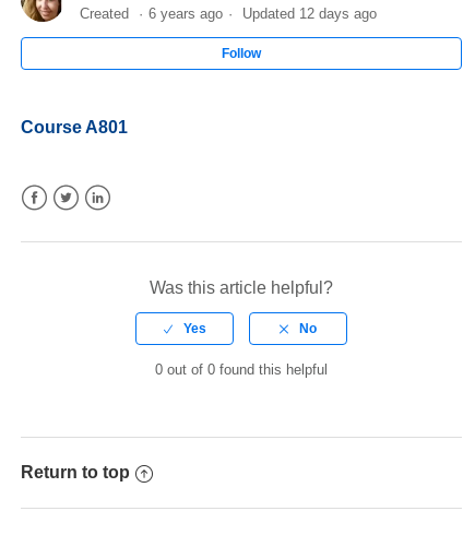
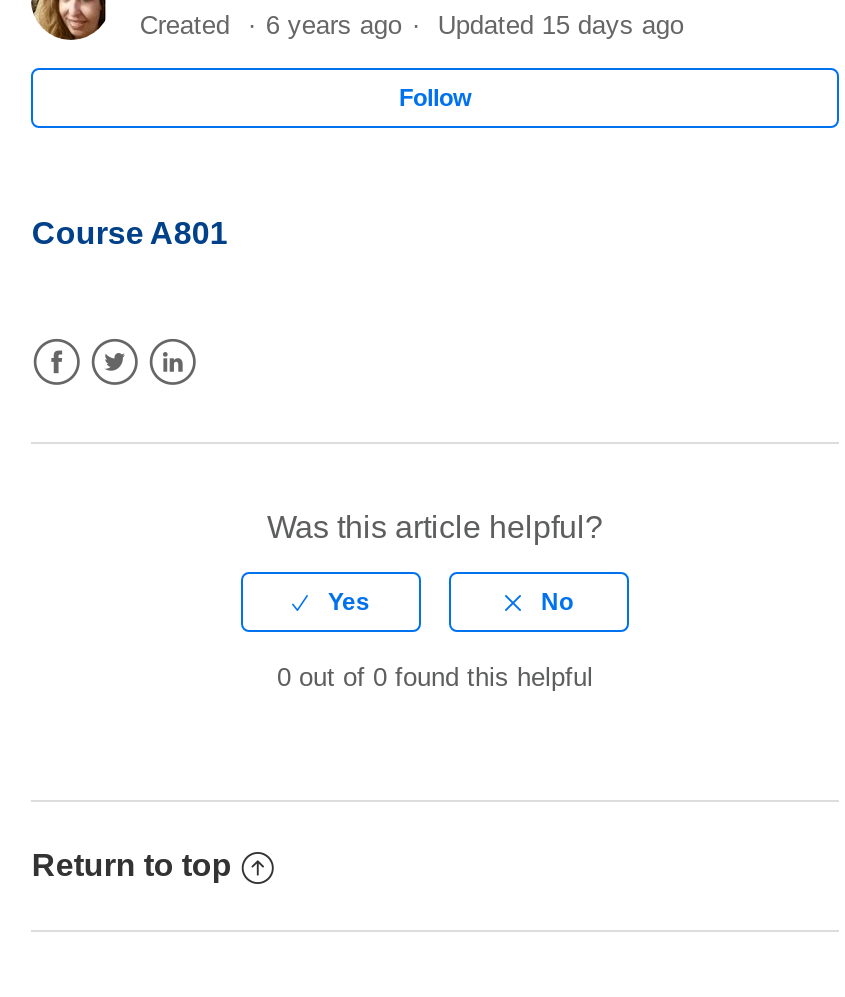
[243,6,377,22] Updated 12 days ago -> [438,11,684,41] Updated 15 days ago

